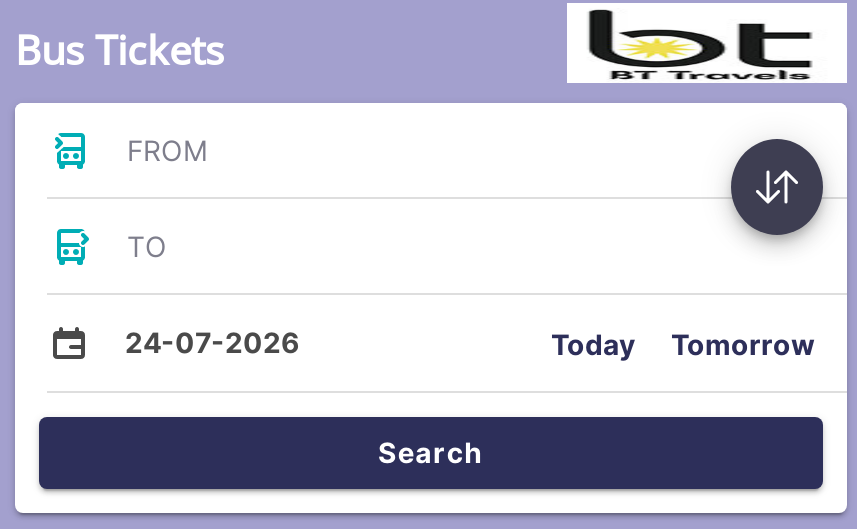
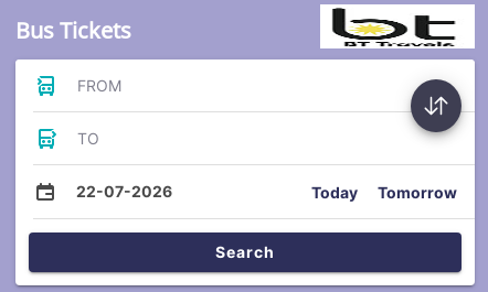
[125,325,299,359] 24-07-2026 -> [76,182,172,201] 22-07-2026

